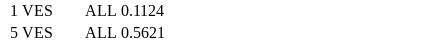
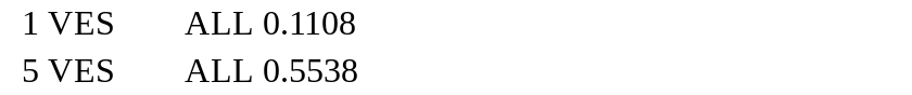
[10,2,164,19] 1 VES ALL 0.1124 -> [22,5,356,41] 1 VES ALL 0.1108
[10,24,165,41] 5 VES ALL 0.5621 -> [22,52,358,89] 5 VES ALL 0.5538

